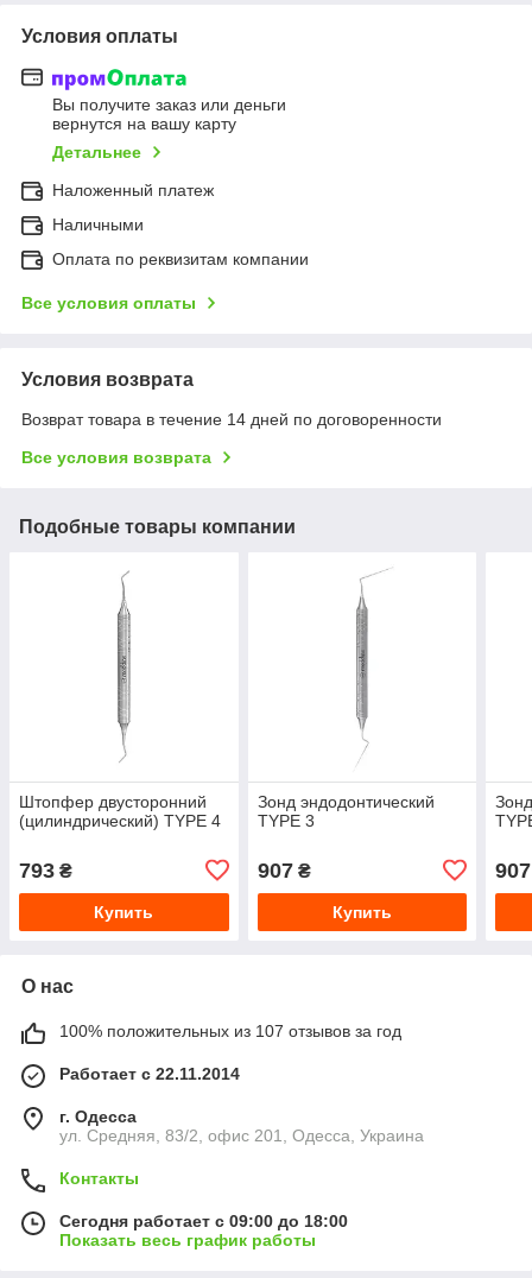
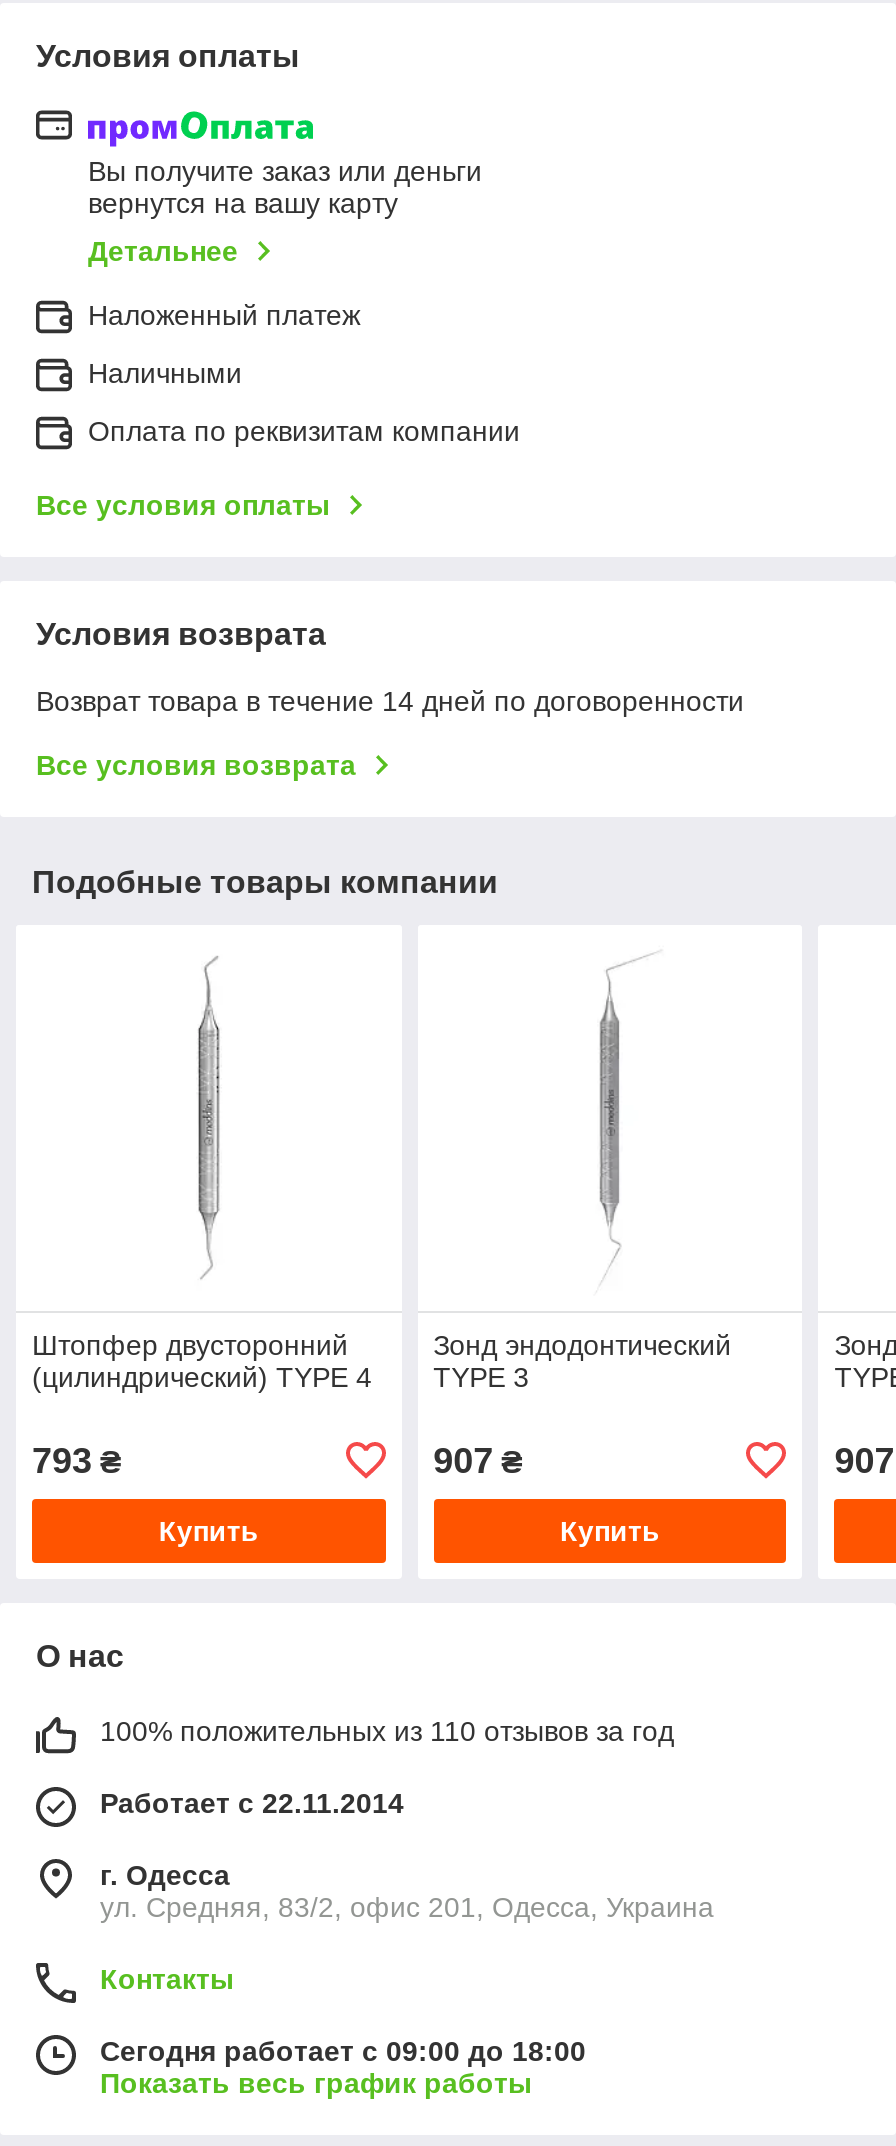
[59,1021,401,1040] 100% положительных из 107 отзывов за год -> [100,1715,674,1747] 100% положительных из 110 отзывов за год

